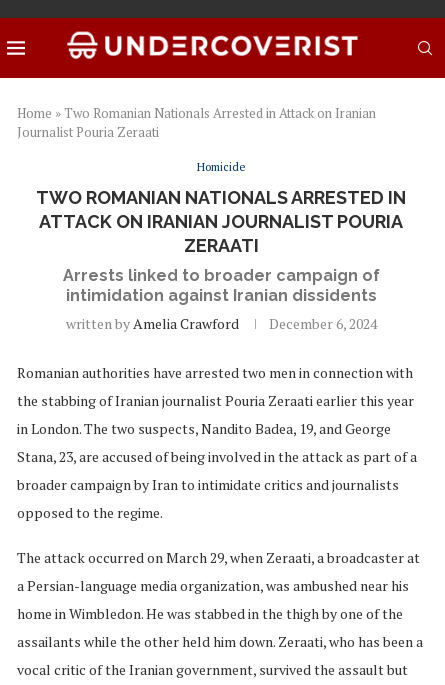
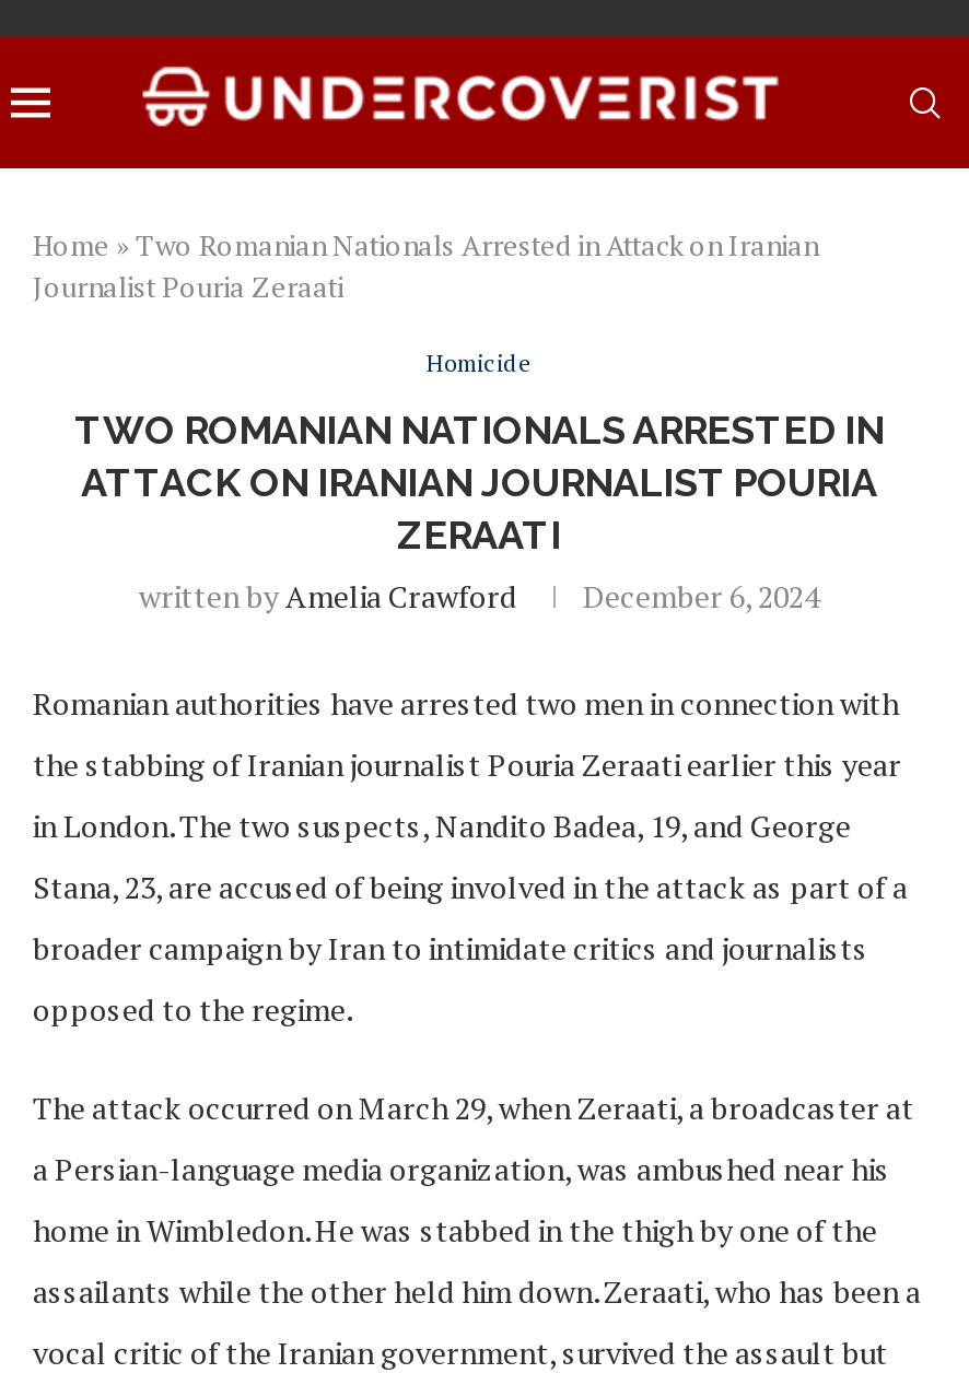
[62,266,379,305] Arrests linked to broader campaign of | intimidation against Iranian dissidents -> none

